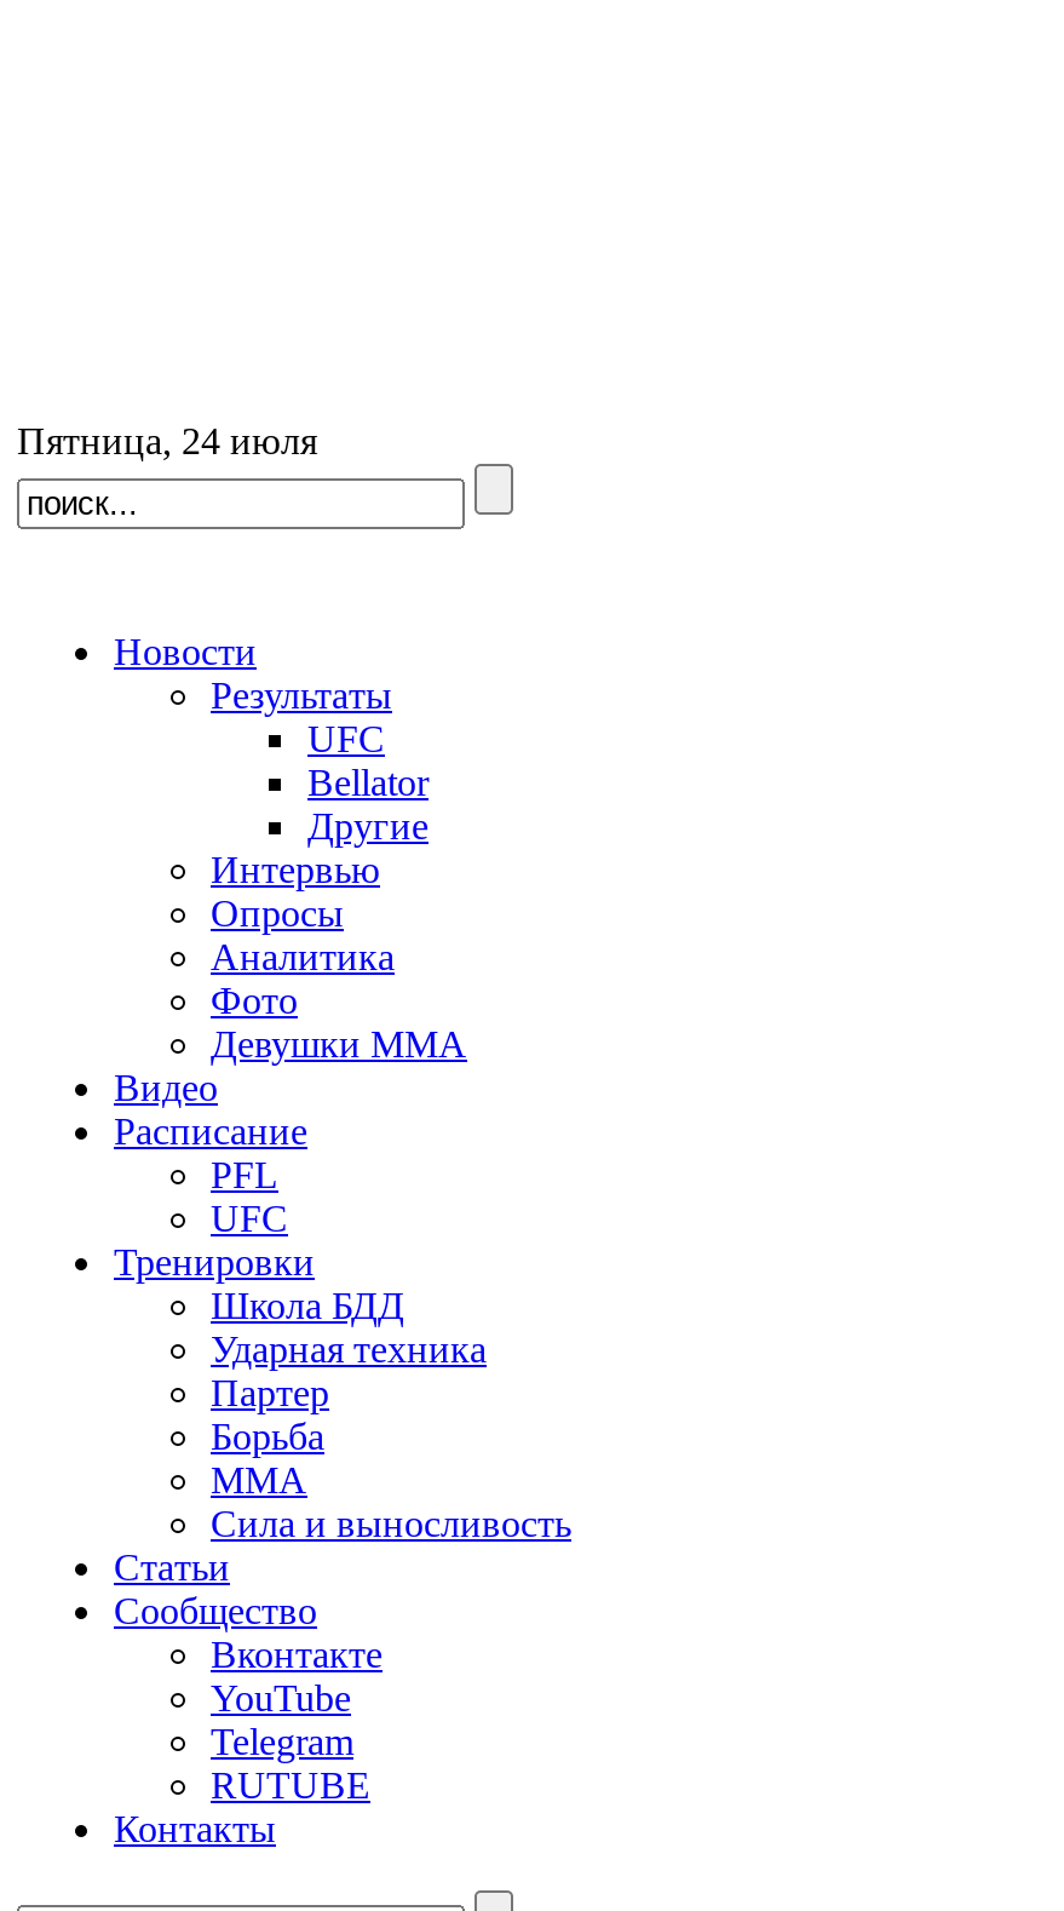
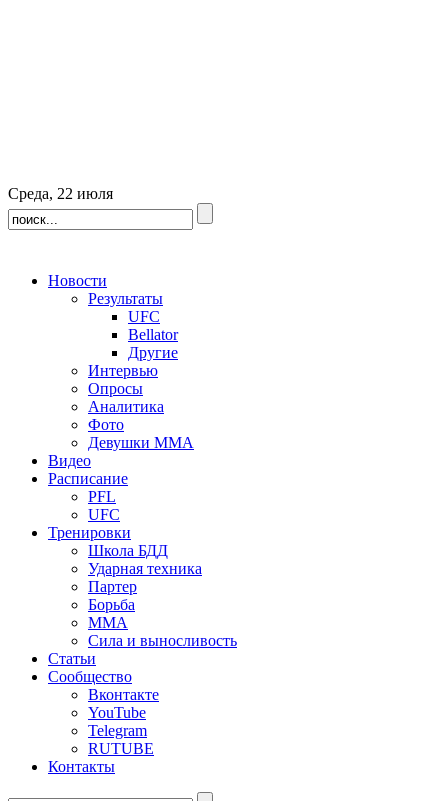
[17,420,317,461] Пятница, 24 июля -> [8,185,113,202] Среда, 22 июля

